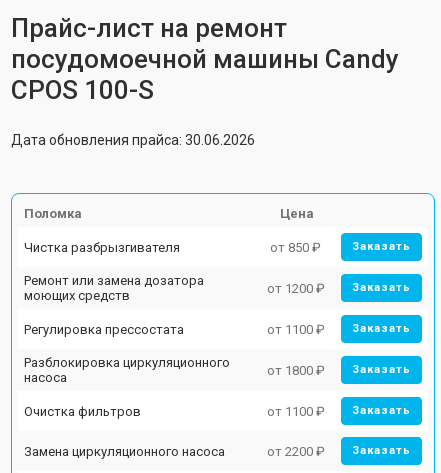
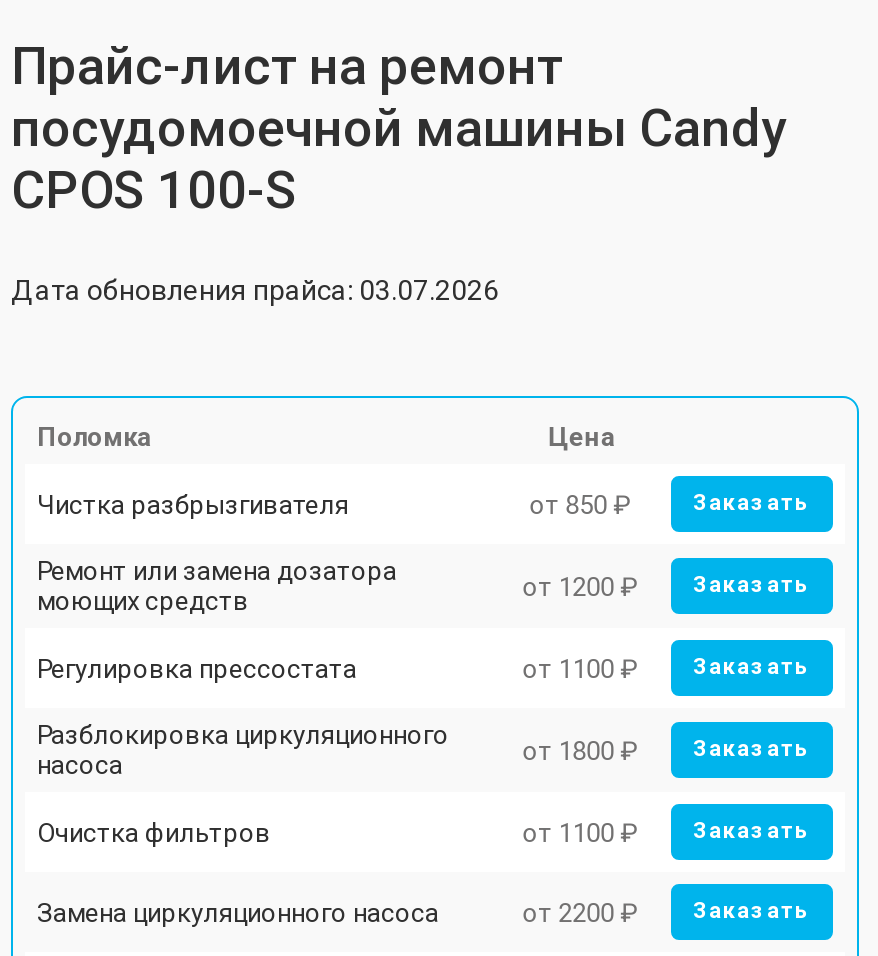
[11,132,255,148] Дата обновления прайса: 30.06.2026 -> [11,274,499,306] Дата обновления прайса: 03.07.2026

